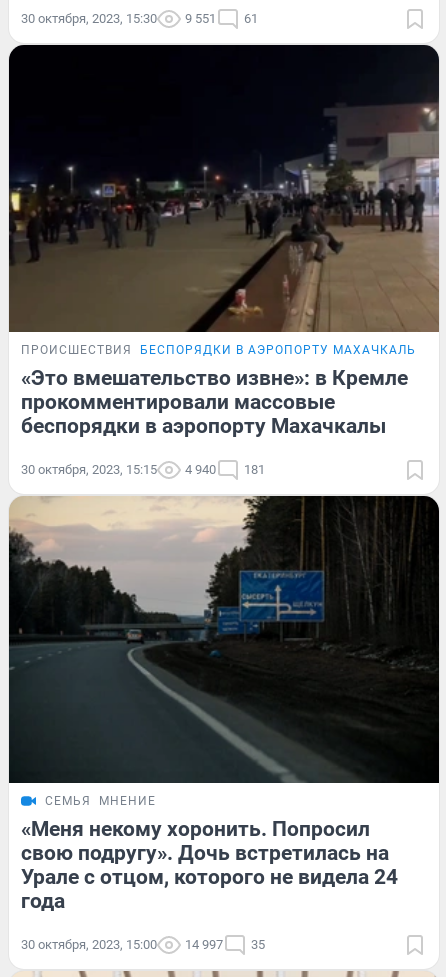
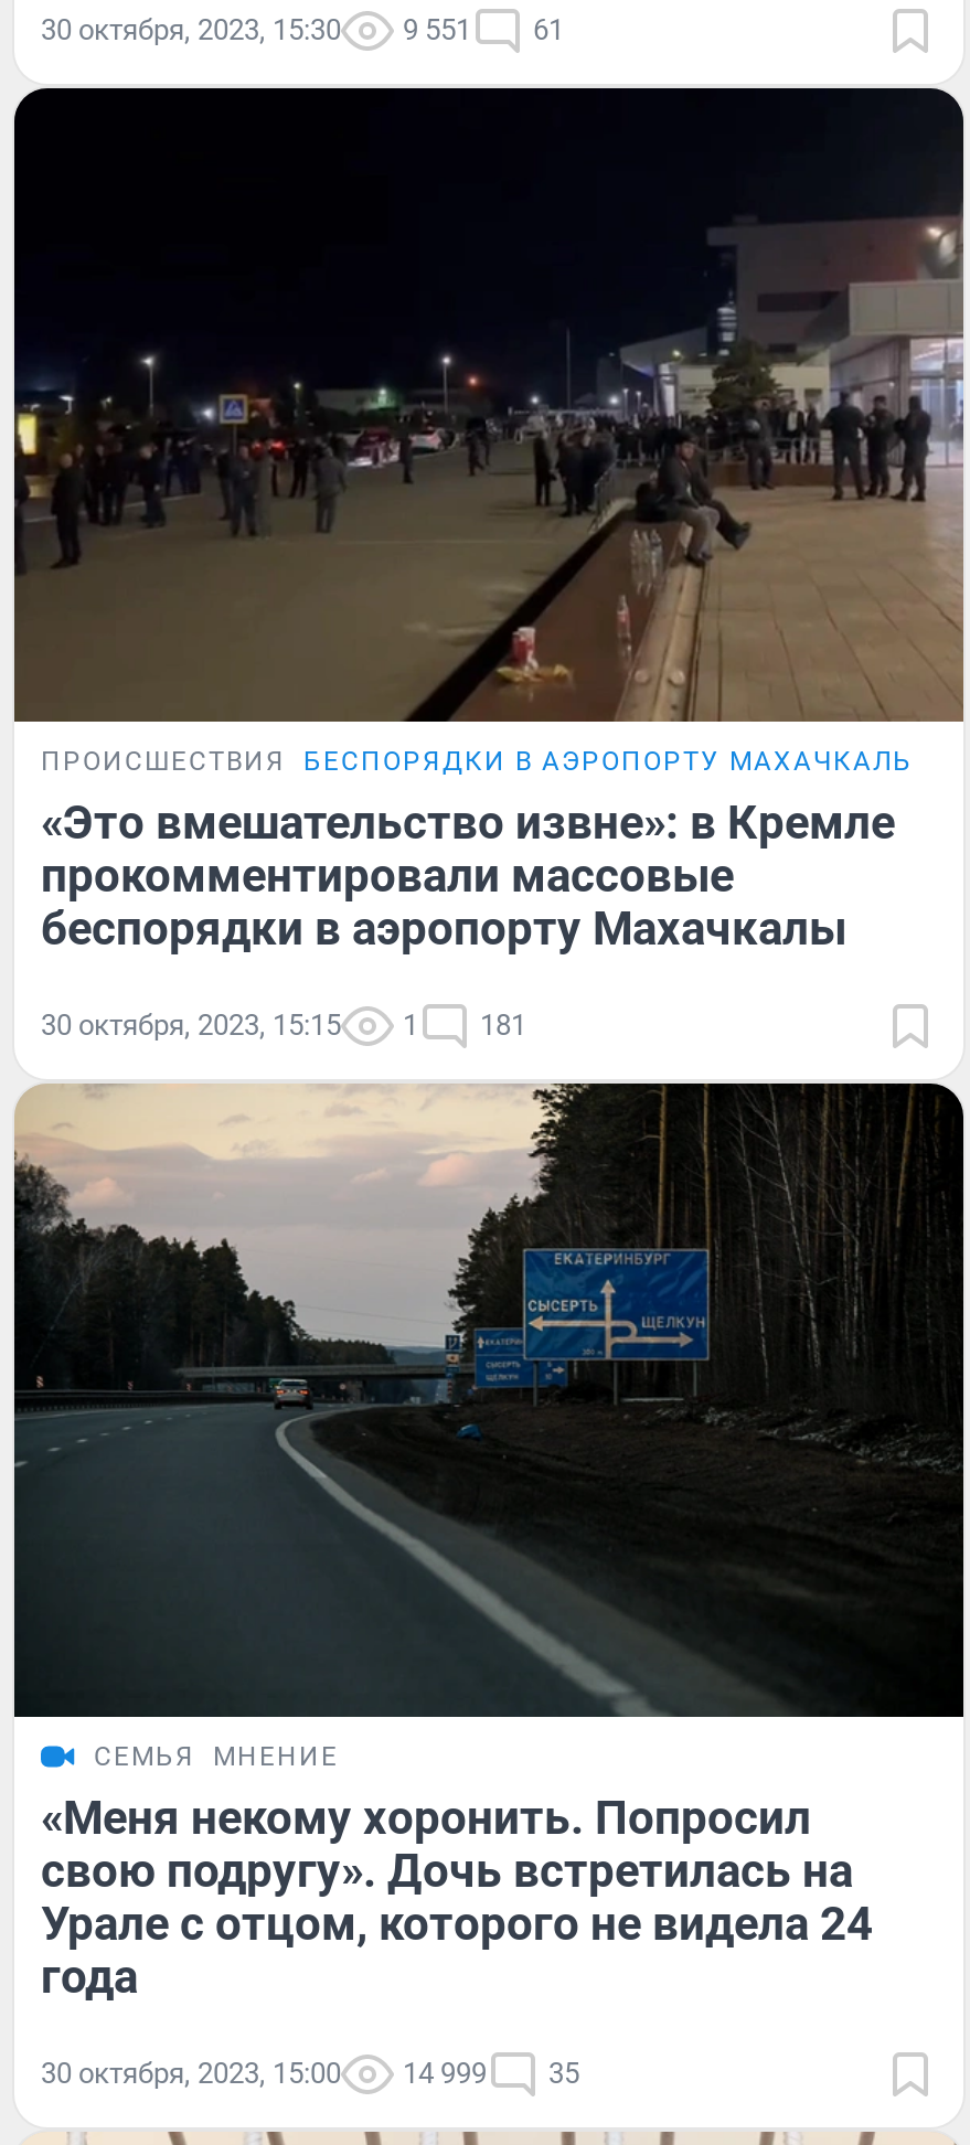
[21,462,265,477] 30 октября, 2023, 15:15 4 940 181 -> [41,1008,526,1041] 30 октября, 2023, 15:15 1 181
[21,936,265,951] 30 октября, 2023, 15:00 14 997 35 -> [41,2056,579,2089] 30 октября, 2023, 15:00 14 999 35

